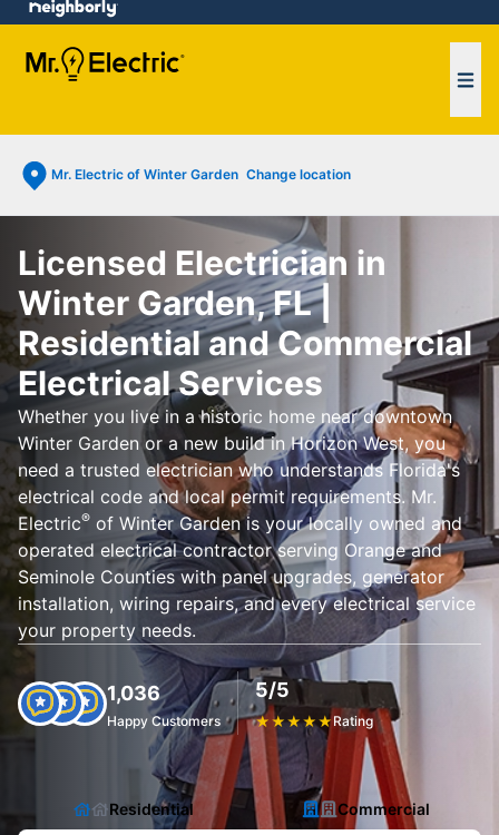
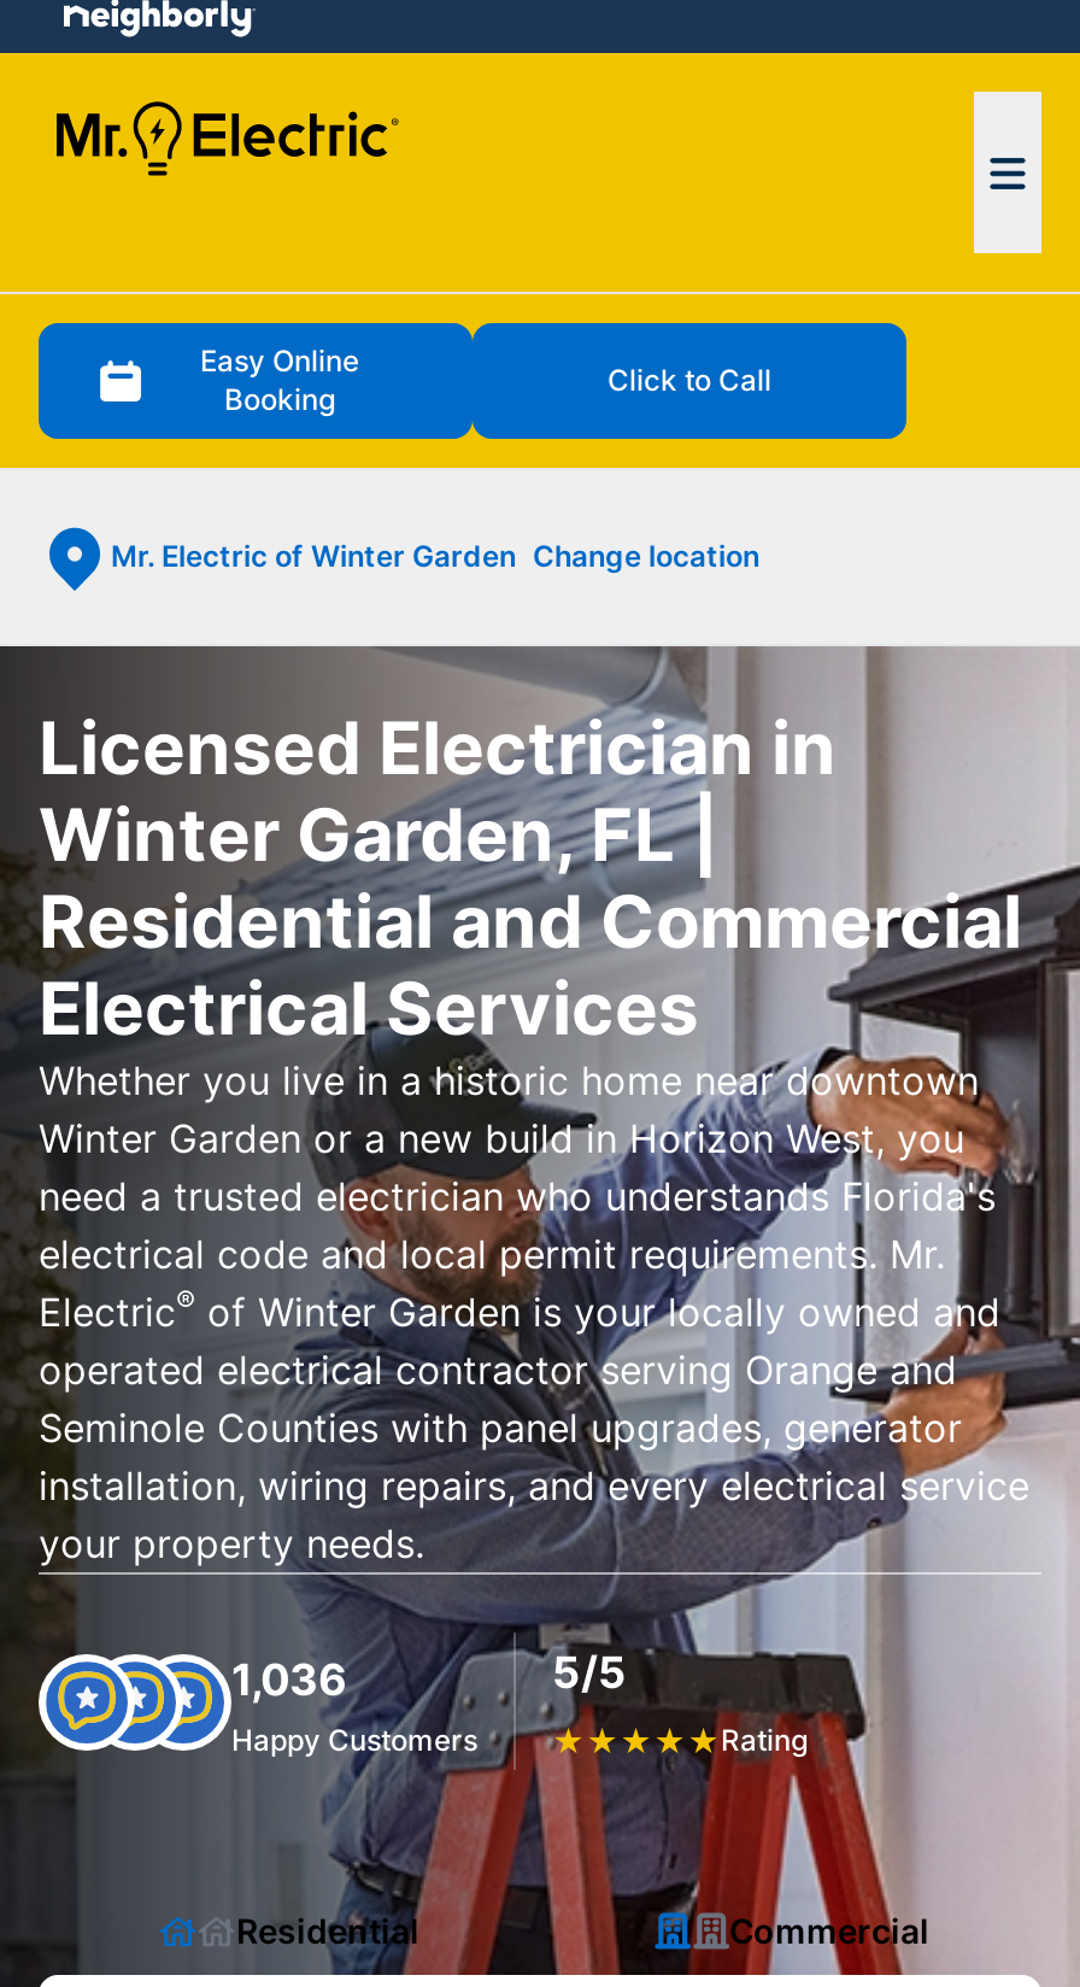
none -> [7,294,1073,441] [image] | Easy Online | Booking
none -> [607,362,771,398] Click to Call

